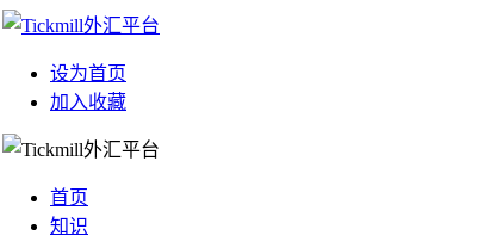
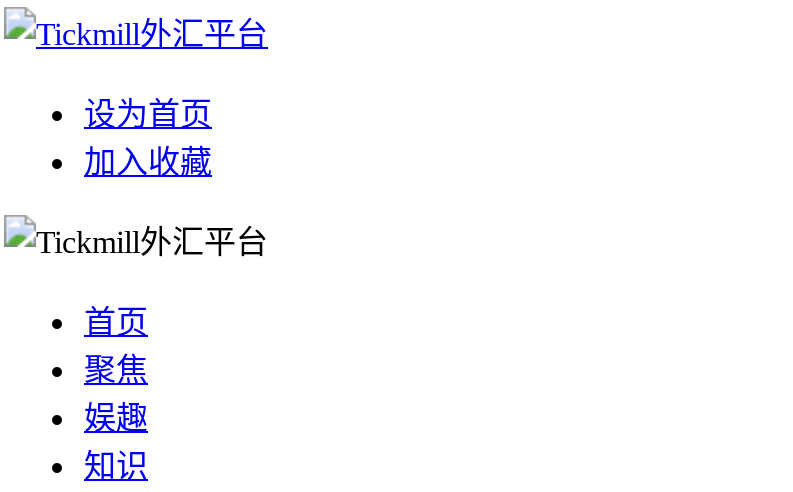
none -> [84,353,148,435] 聚焦 | 娱趣

